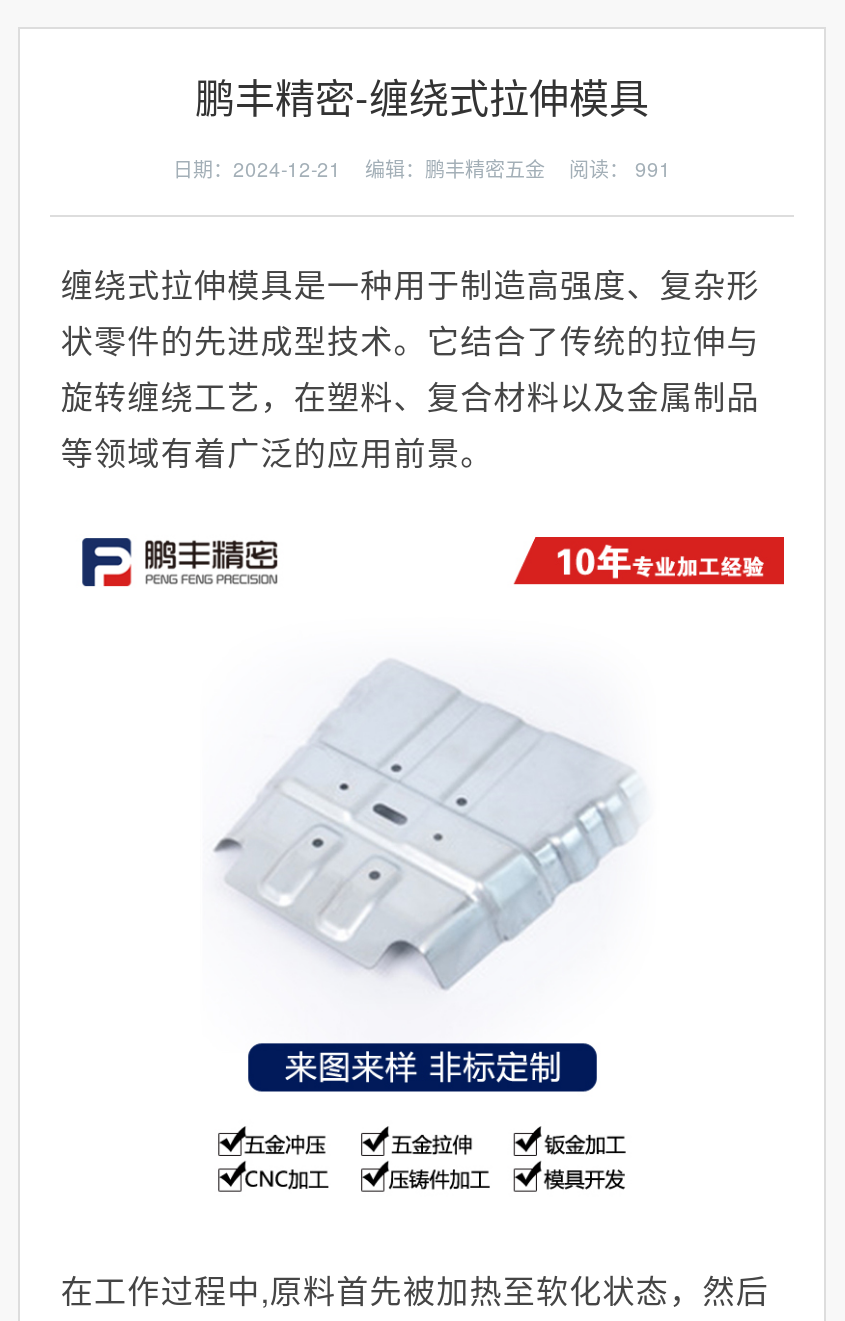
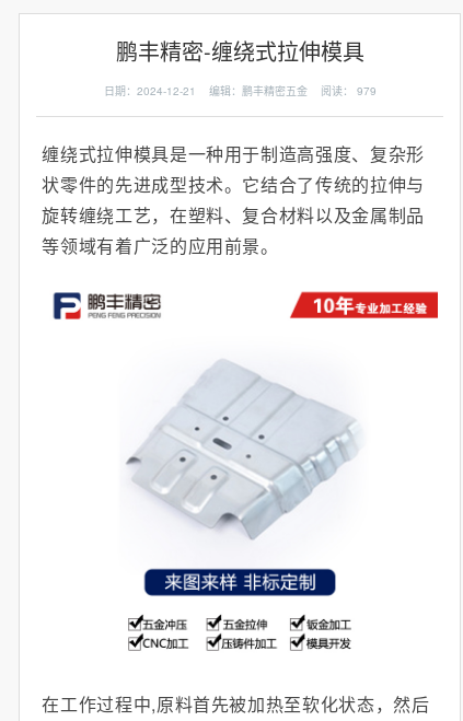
[173,155,671,183] 日期：2024-12-21 编辑：鹏丰精密五金 阅读：991 -> [103,83,376,98] 日期：2024-12-21 编辑：鹏丰精密五金 阅读：979

